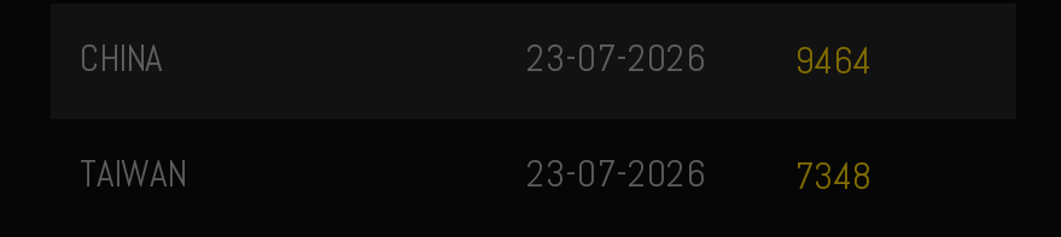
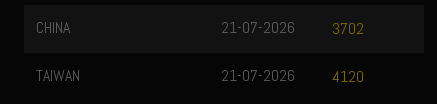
[526,35,705,83] 23-07-2026 -> [221,18,295,38] 21-07-2026
[794,37,871,85] 9464 -> [332,19,364,39] 3702
[526,151,705,199] 23-07-2026 -> [221,66,295,86] 21-07-2026
[794,152,871,200] 7348 -> [332,67,364,87] 4120

